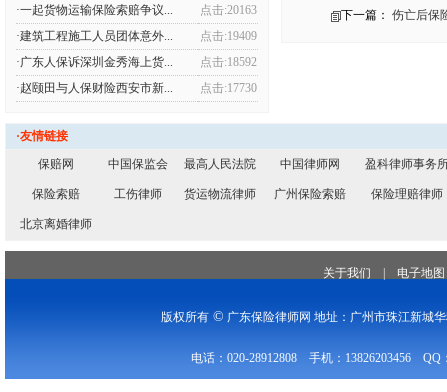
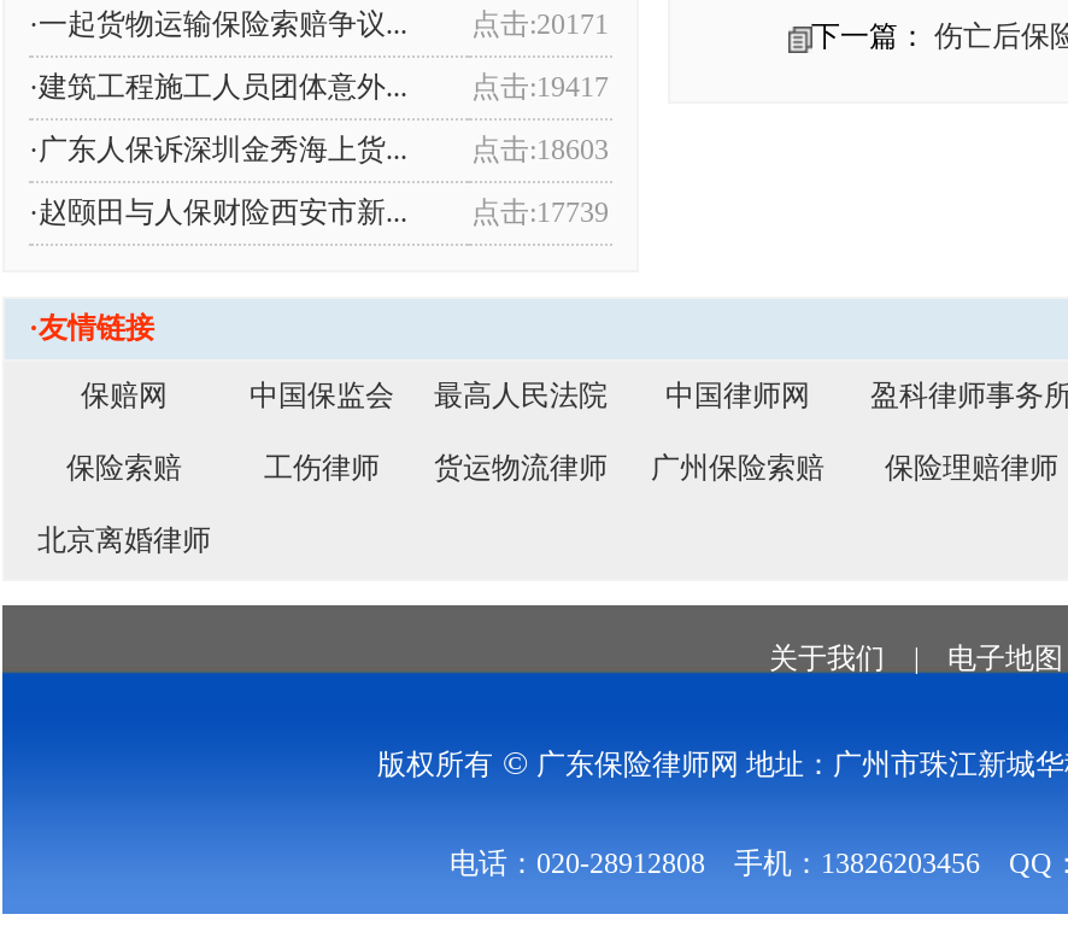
[16,3,256,17] ·一起货物运输保险索赔争议... 点击:20163 -> [29,7,609,41] ·一起货物运输保险索赔争议... 点击:20171
[16,29,256,43] ·建筑工程施工人员团体意外... 点击:19409 -> [29,70,609,104] ·建筑工程施工人员团体意外... 点击:19417
[16,55,256,69] ·广东人保诉深圳金秀海上货... 点击:18592 -> [29,133,609,166] ·广东人保诉深圳金秀海上货... 点击:18603
[16,81,256,95] ·赵颐田与人保财险西安市新... 点击:17730 -> [29,195,609,229] ·赵颐田与人保财险西安市新... 点击:17739

